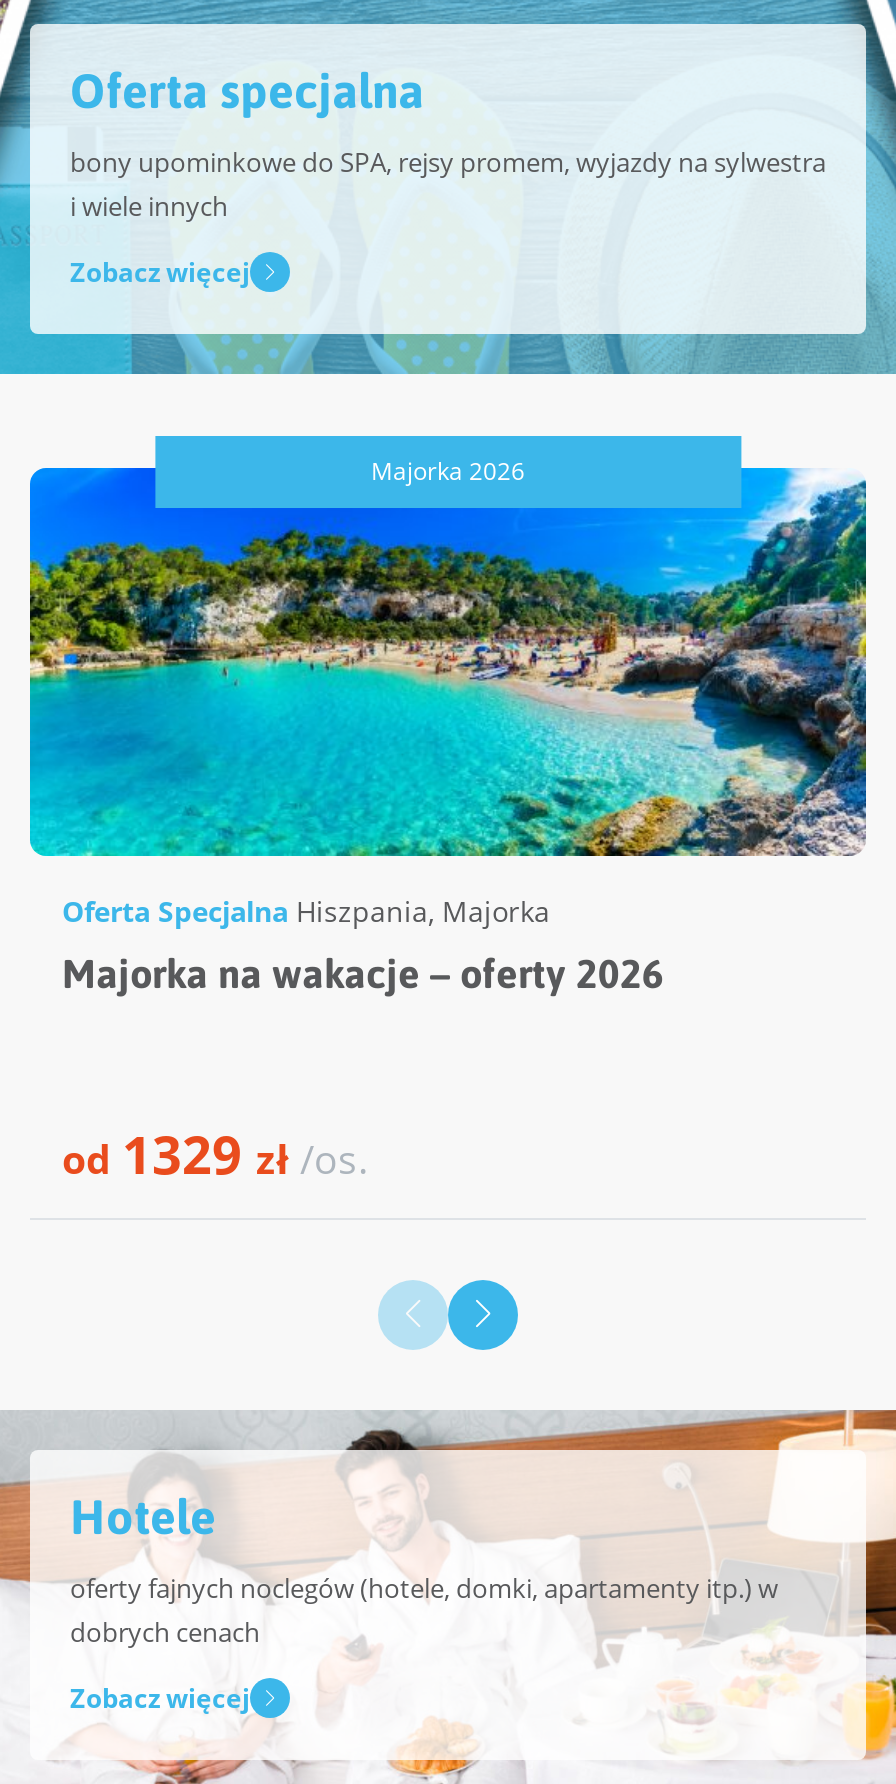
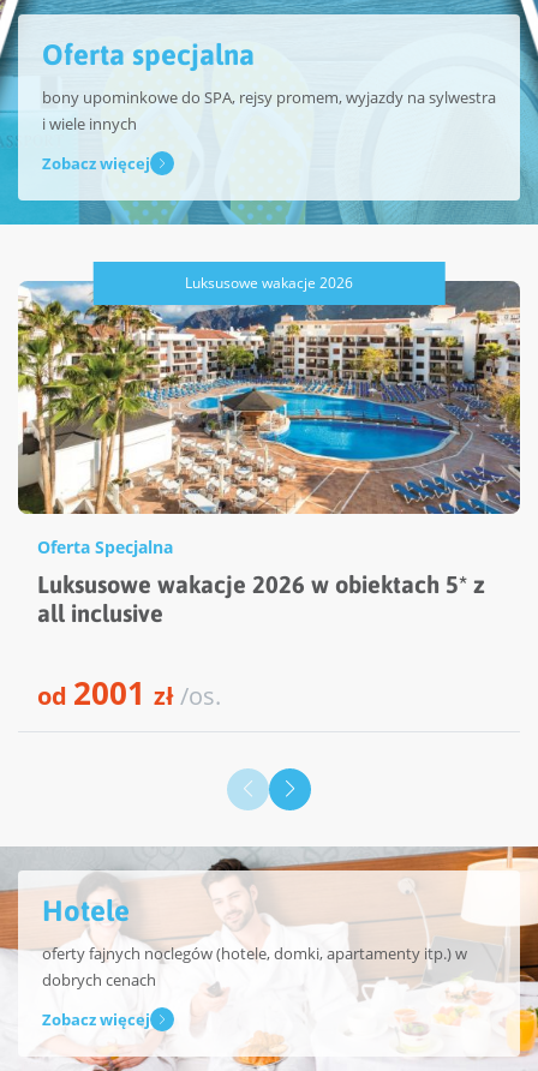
[28,454,868,858] [image] | Majorka 2026 -> [17,273,521,515] [image] | Luksusowe wakacje 2026
[62,891,664,995] Oferta Specjalna Hiszpania, Majorka | Majorka na wakacje – oferty 2026 -> [37,535,485,626] Oferta Specjalna | Luksusowe wakacje 2026 w obiektach 5* z | all inclusive
[62,1117,368,1189] od 1329 zł/os. -> [37,671,221,714] od 2001 zł/os.

